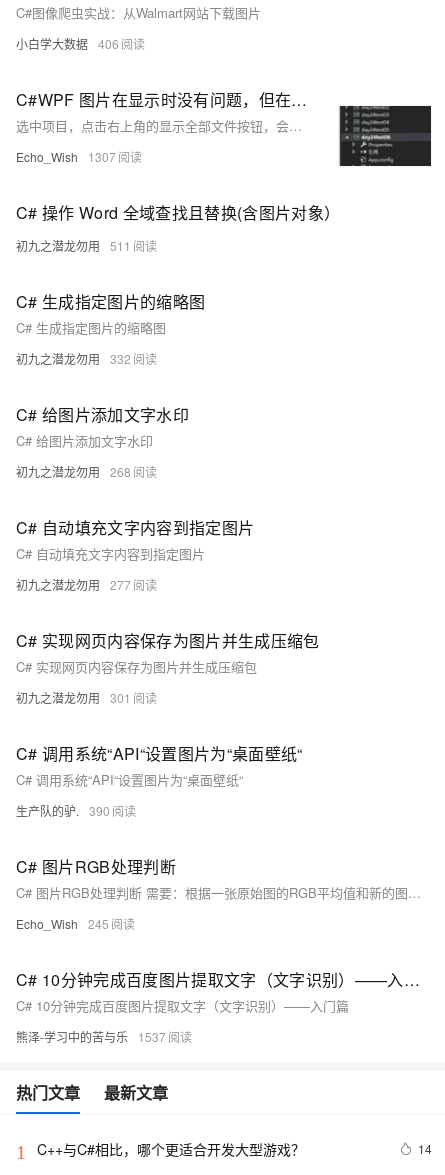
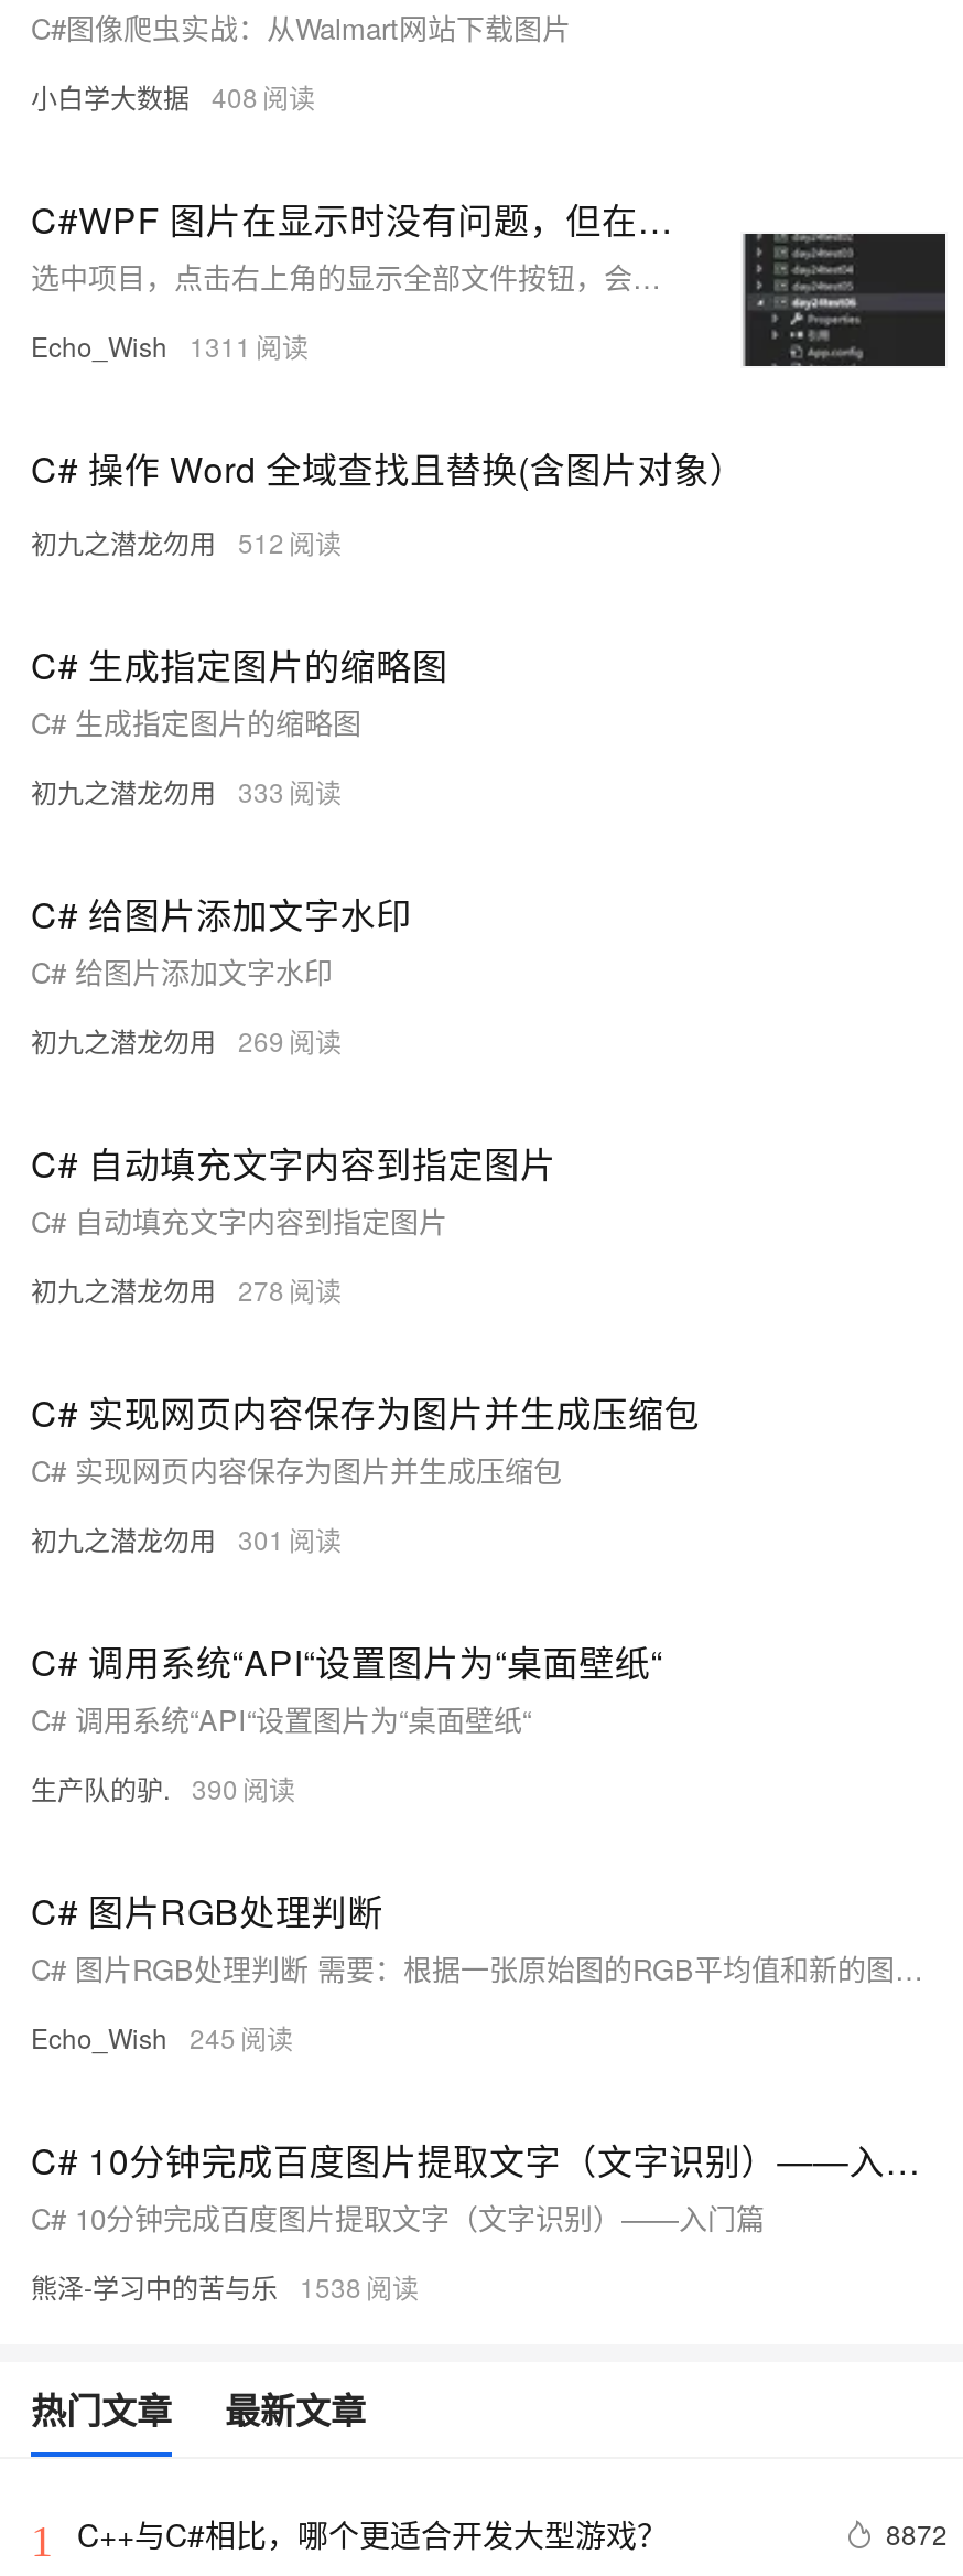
[16,35,119,52] 小白学大数据 406 -> [31,77,258,115] 小白学大数据 408
[16,148,116,165] Echo_Wish 1307 -> [31,326,251,364] Echo_Wish 1311
[16,237,131,254] 初九之潜龙勿用 511 -> [31,523,284,560] 初九之潜龙勿用 512
[16,350,131,367] 初九之潜龙勿用 332 -> [31,772,284,809] 初九之潜龙勿用 333
[16,463,131,480] 初九之潜龙勿用 268 -> [31,1021,284,1059] 初九之潜龙勿用 269
[16,576,131,593] 初九之潜龙勿用 277 -> [31,1270,284,1308] 初九之潜龙勿用 278
[16,1028,166,1045] 熊泽-学习中的苦与乐 1537 -> [31,2267,361,2305] 熊泽-学习中的苦与乐 1538
[418,1140,432,1157] 14 -> [886,2514,948,2552] 8872

